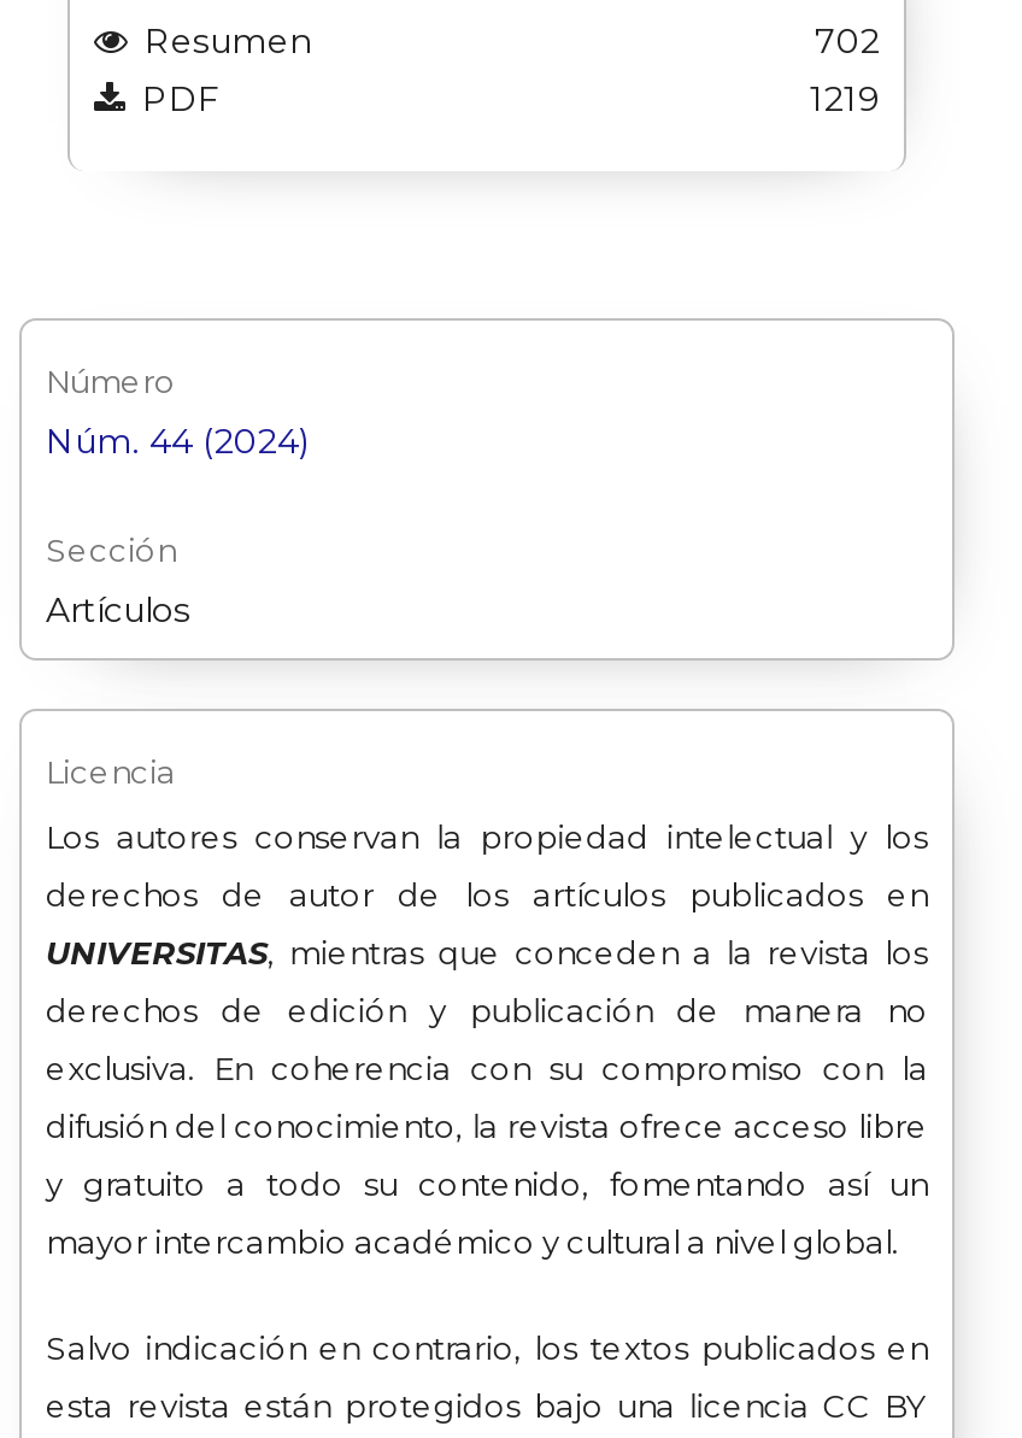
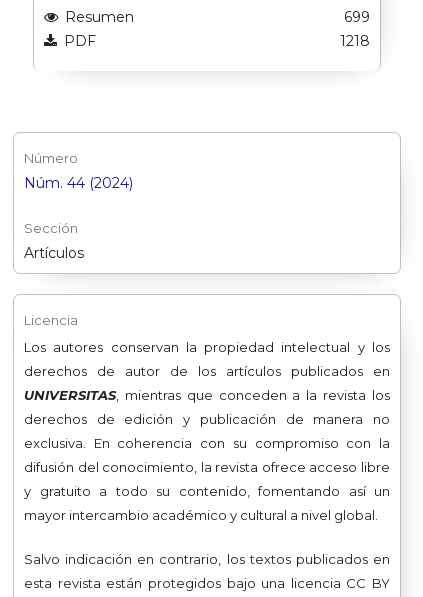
[815,20,880,63] 702 -> [344,8,370,26] 699
[810,78,880,121] 1219 -> [340,32,370,50] 1218

